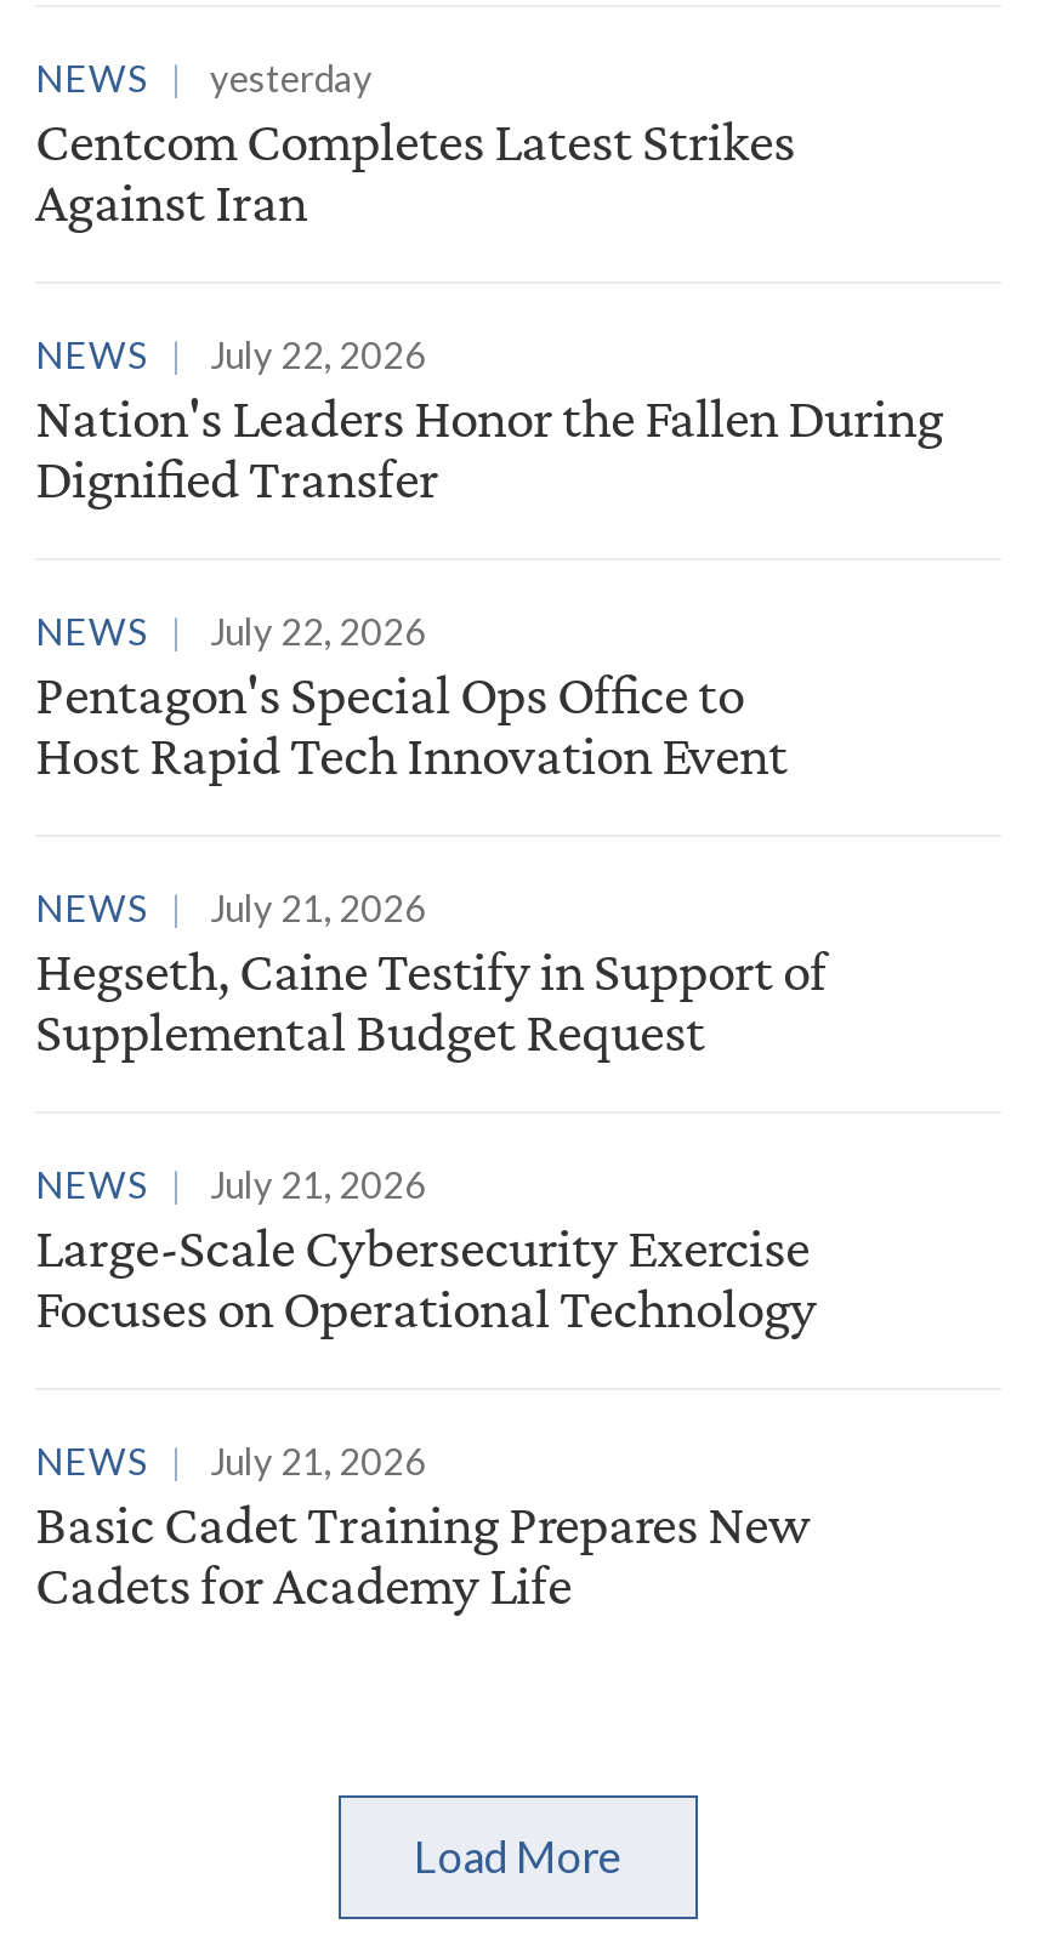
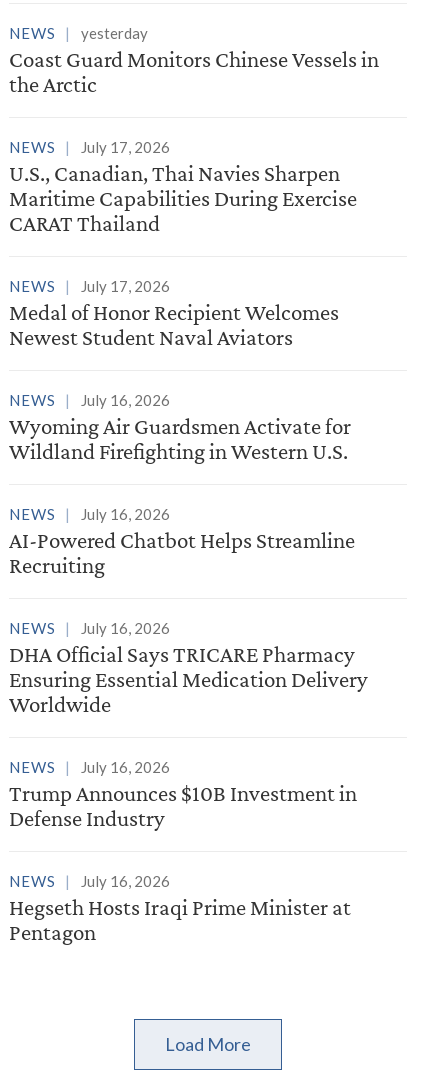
[35,110,795,233] Centcom Completes Latest Strikes | Against Iran -> [9,46,379,97] Coast Guard Monitors Chinese Vessels in | the Arctic
[35,333,943,510] July 22, 2026 | Nation's Leaders Honor the Fallen During | Dignified Transfer -> [9,138,357,236] July 17, 2026 | U.S., Canadian, Thai Navies Sharpen | Maritime Capabilities During Exercise | CARAT Thailand
[35,609,788,787] July 22, 2026 | Pentagon's Special Ops Office to | Host Rapid Tech Innovation Event -> [9,277,339,350] July 17, 2026 | Medal of Honor Recipient Welcomes | Newest Student Naval Aviators
[35,886,827,1063] July 21, 2026 | Hegseth, Caine Testify in Support of | Supplemental Budget Request -> [9,391,351,464] July 16, 2026 | Wyoming Air Guardsmen Activate for | Wildland Firefighting in Western U.S.
[35,1163,817,1340] July 21, 2026 | Large-Scale Cybersecurity Exercise | Focuses on Operational Technology -> [9,505,355,578] July 16, 2026 | AI-Powered Chatbot Helps Streamline | Recruiting
[35,1439,810,1616] July 21, 2026 | Basic Cadet Training Prepares New | Cadets for Academy Life -> [9,619,368,945] July 16, 2026 | DHA Official Says TRICARE Pharmacy | Ensuring Essential Medication Delivery | Worldwide | NEWS | July 16, 2026 | Trump Announces $10B Investment in | Defense Industry | NEWS | July 16, 2026 | Hegseth Hosts Iraqi Prime Minister at | Pentagon

